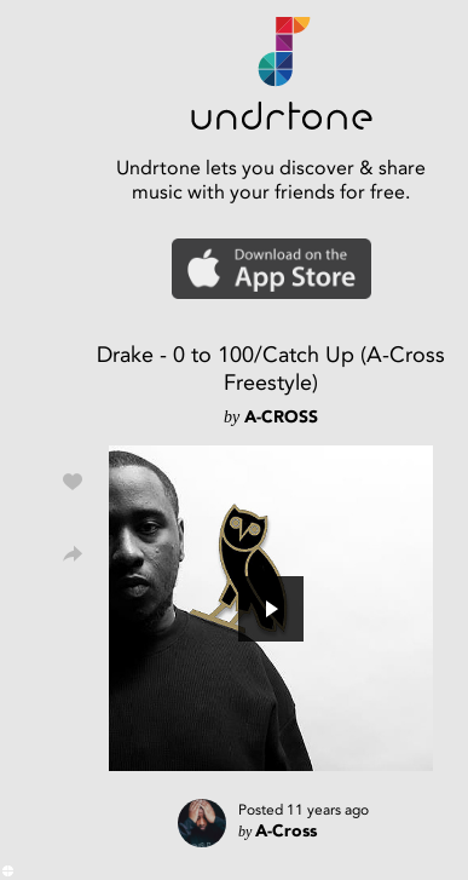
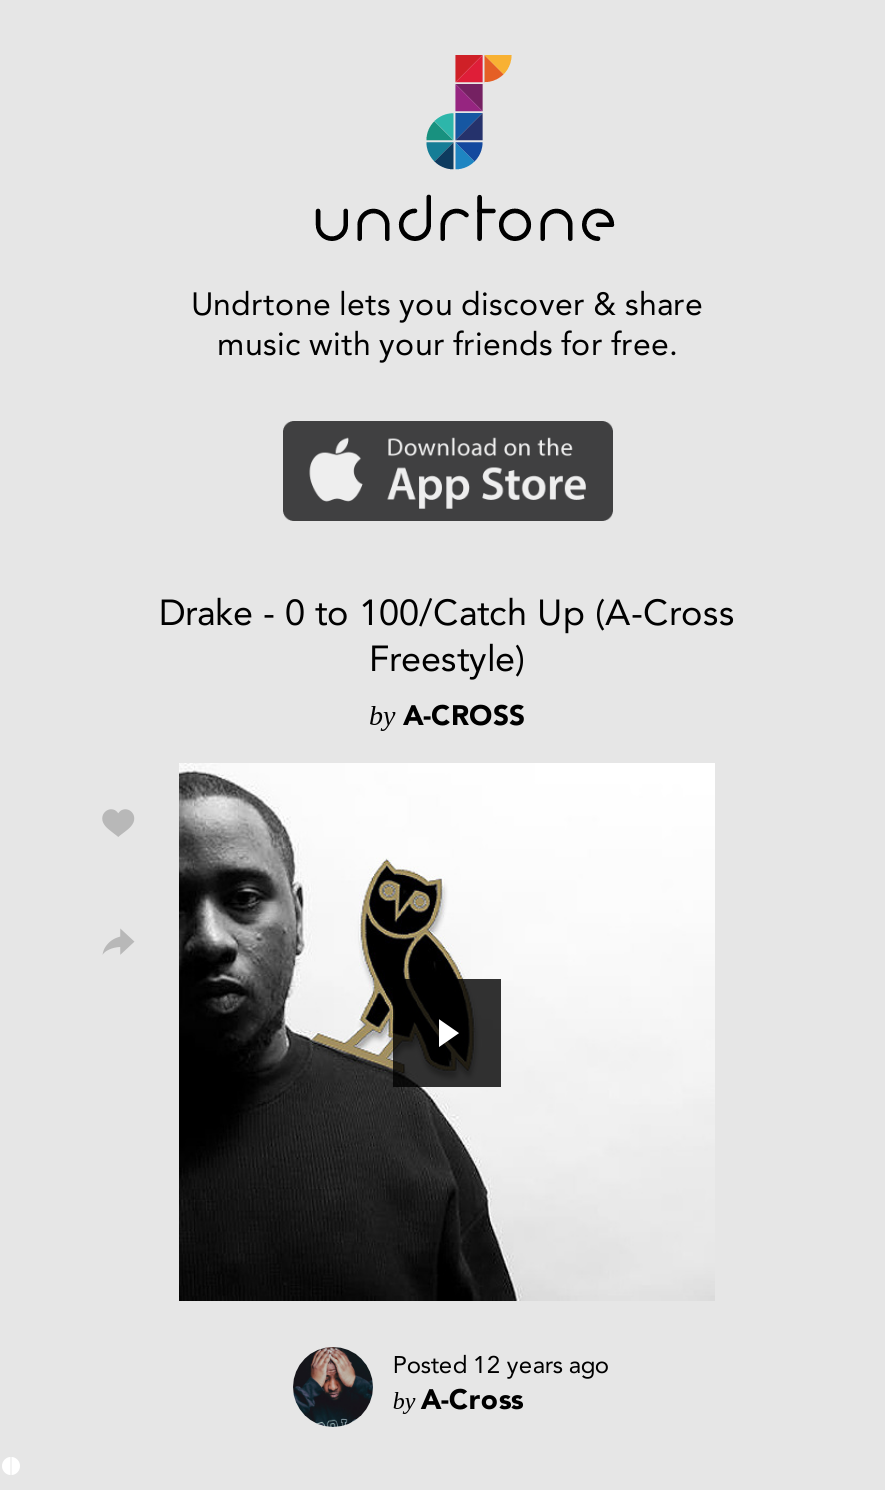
[238,801,369,818] Posted 11 years ago -> [393,1351,609,1379] Posted 12 years ago

